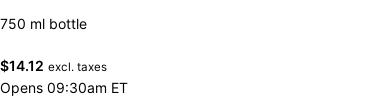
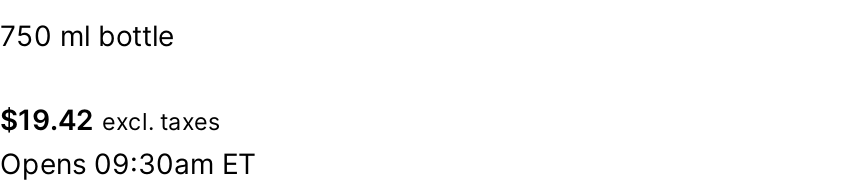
[0,57,107,74] $14.12 excl. taxes -> [0,103,220,137] $19.42 excl. taxes

